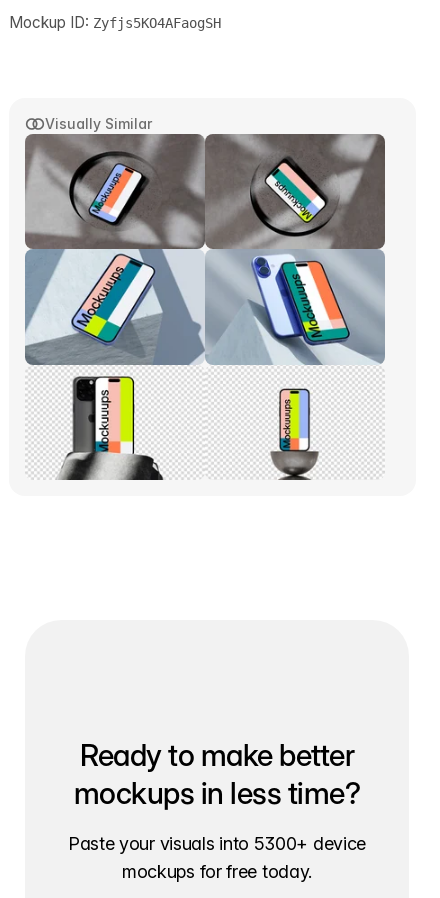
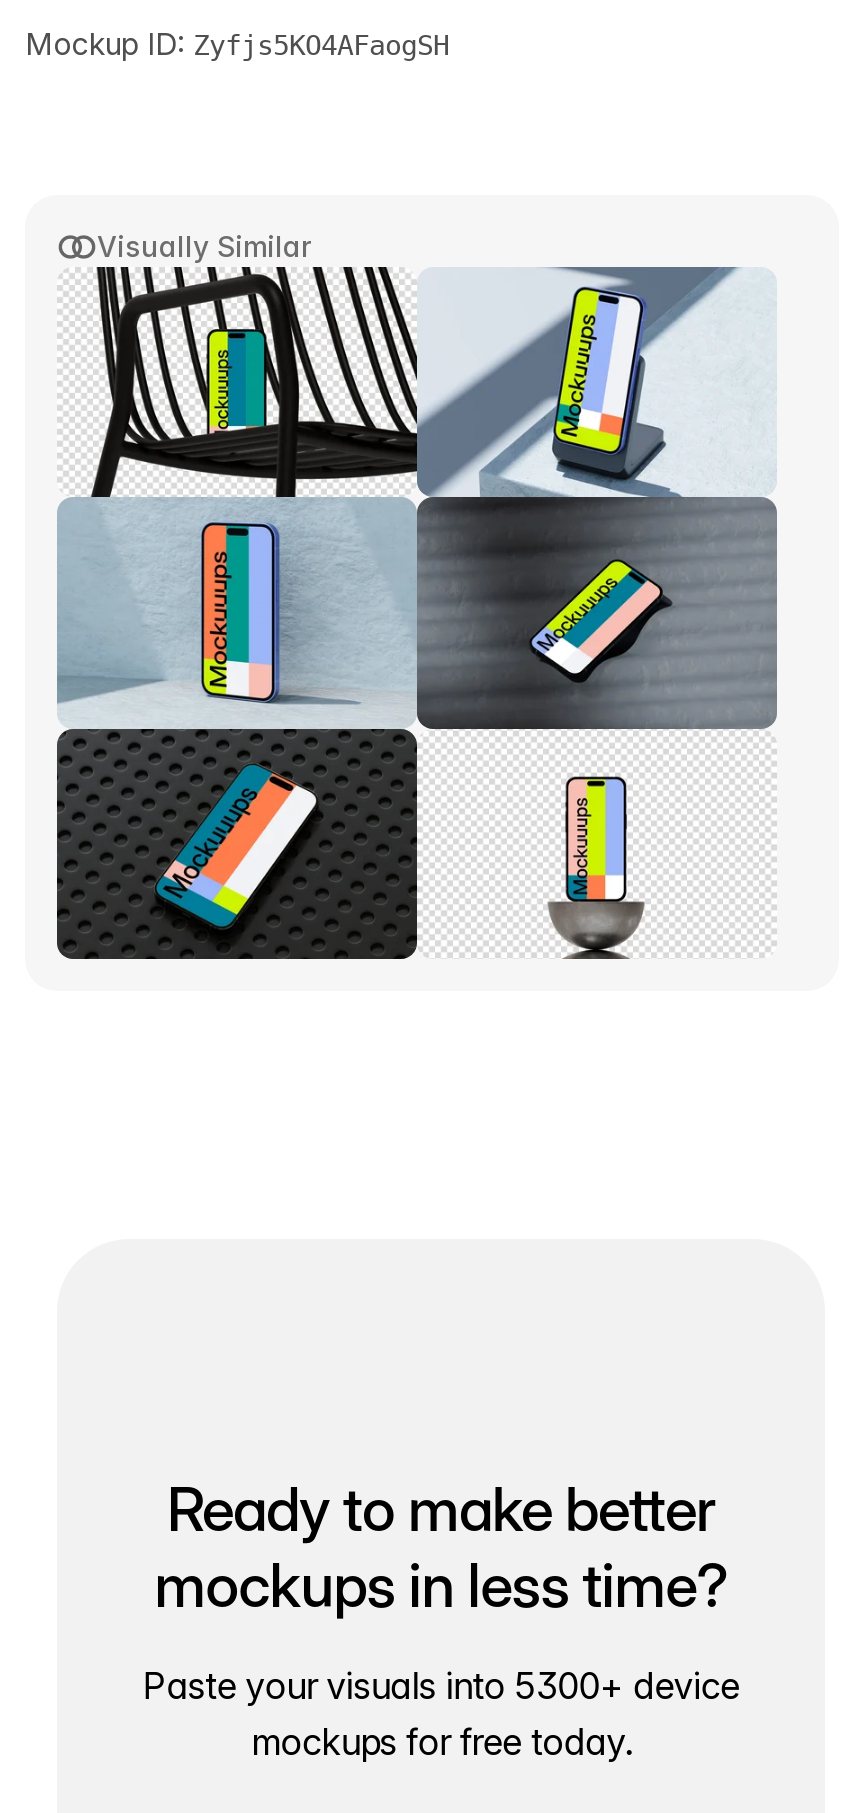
[24,133,386,480] [image] -> [55,267,777,961] [image]

